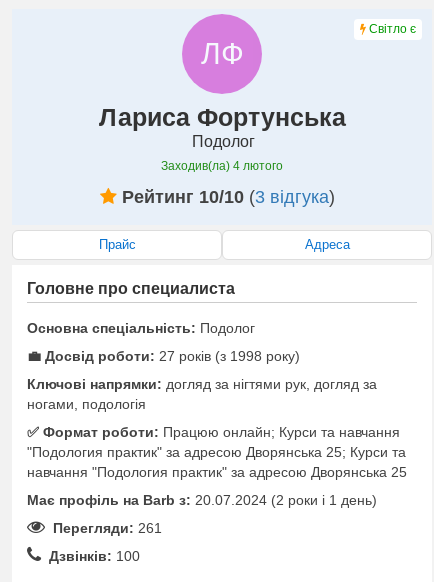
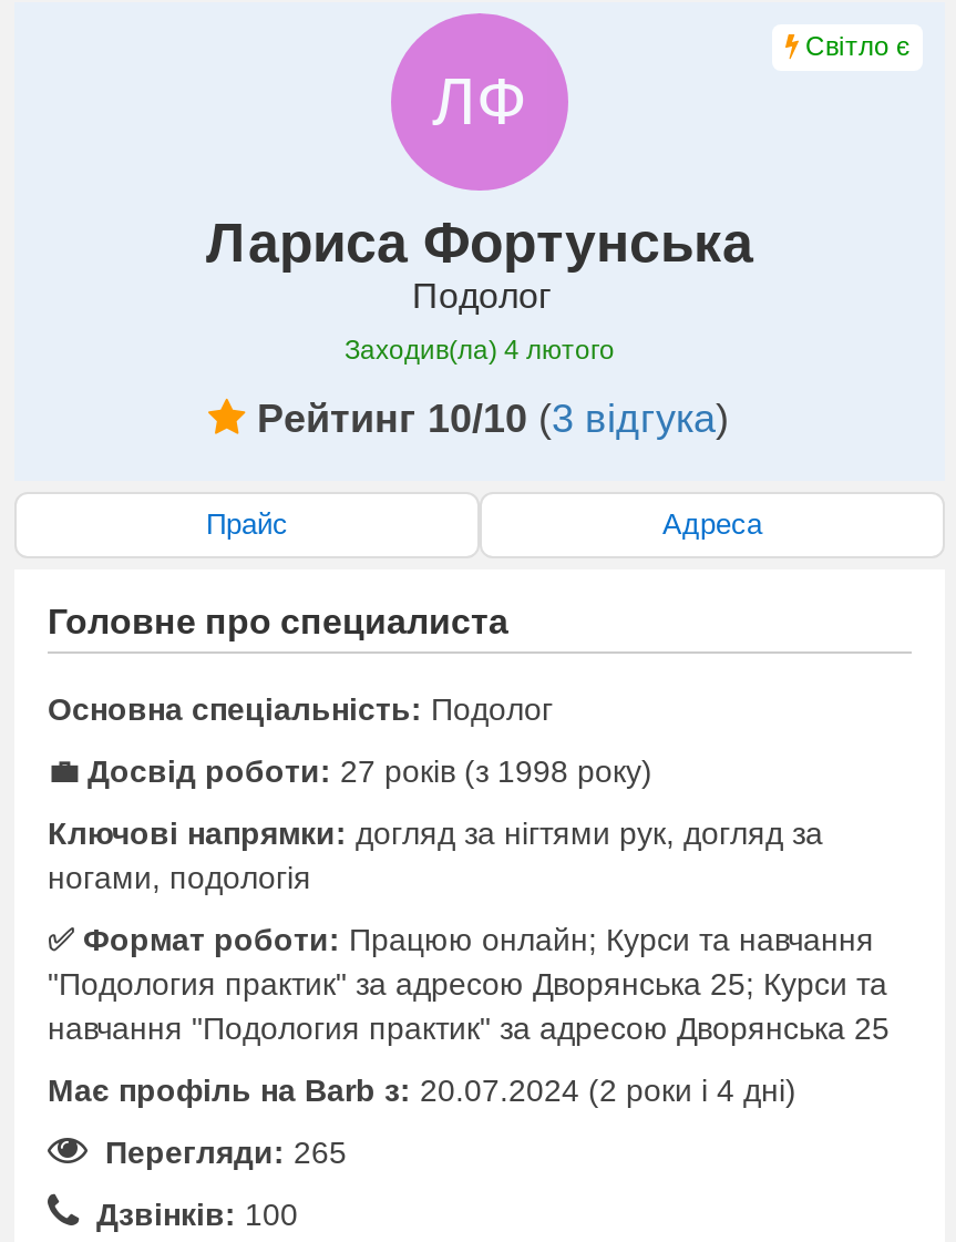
[27,492,377,508] Має профіль на Barb з: 20.07.2024 (2 роки i 1 день) -> [48,1072,796,1108] Має профіль на Barb з: 20.07.2024 (2 роки i 4 дні)
[45,520,162,536] Перегляди: 261 -> [88,1135,347,1170] Перегляди: 265

